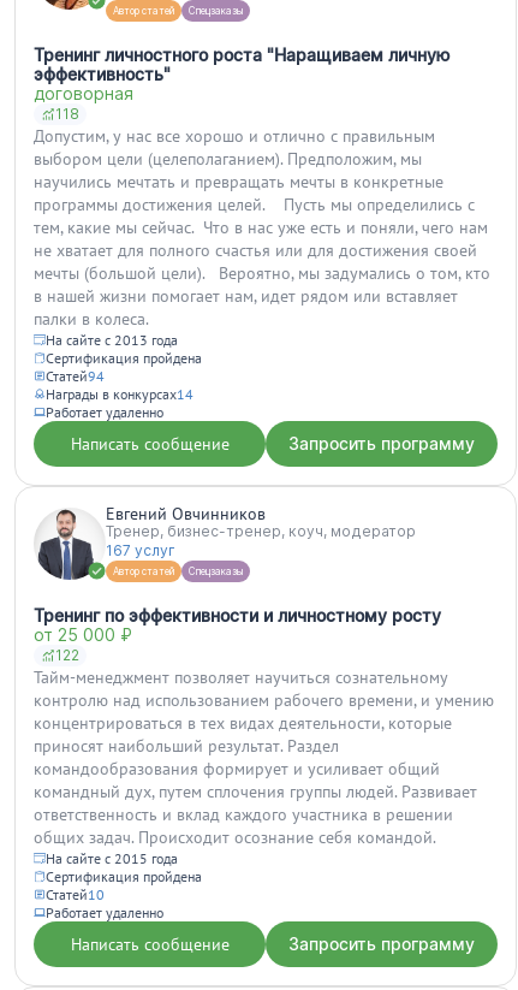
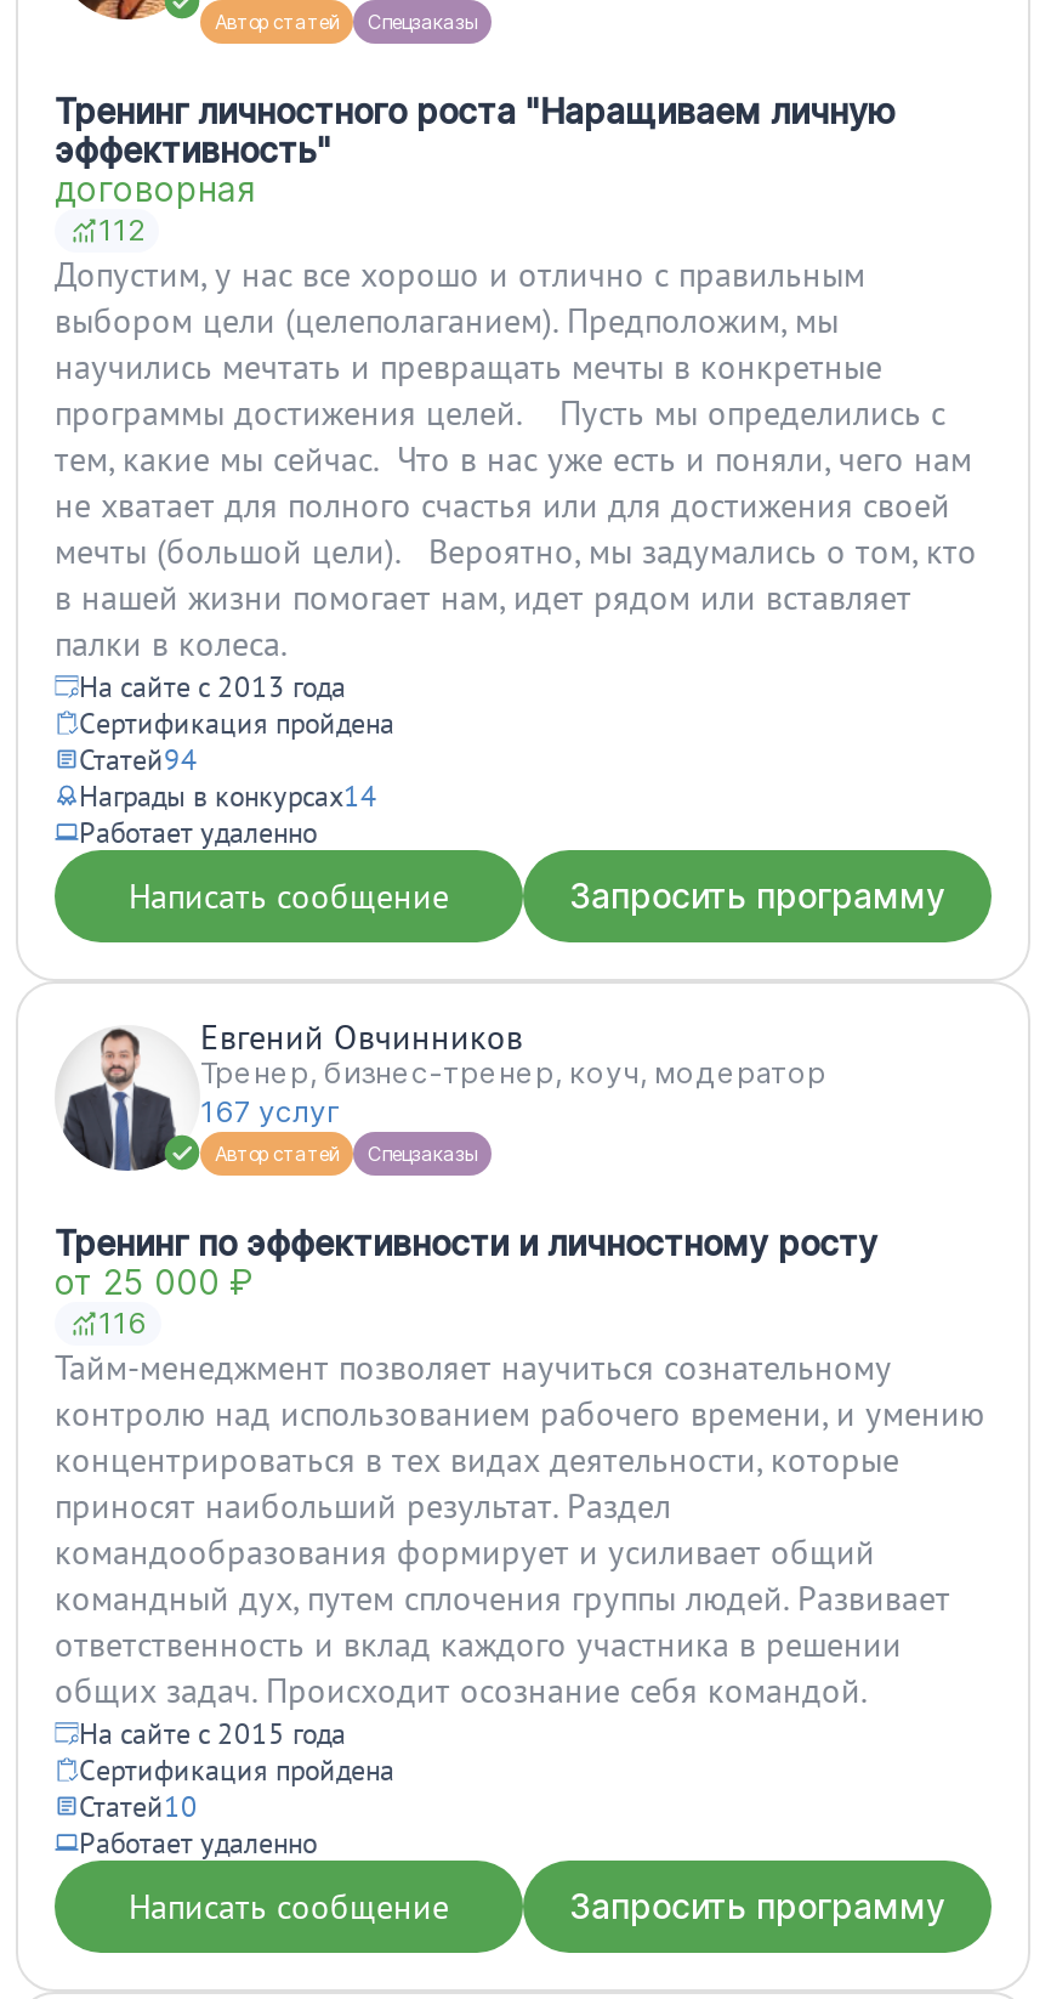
[55,104,79,122] 118 -> [98,211,144,247] 112
[55,646,79,664] 122 -> [98,1304,147,1340] 116

